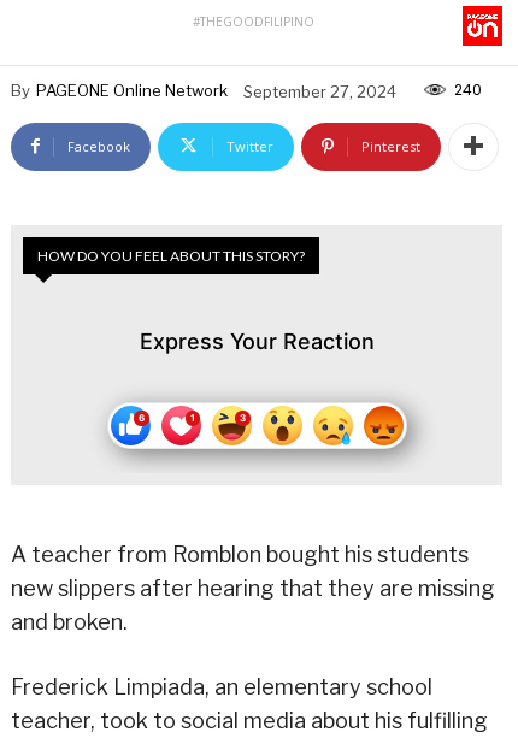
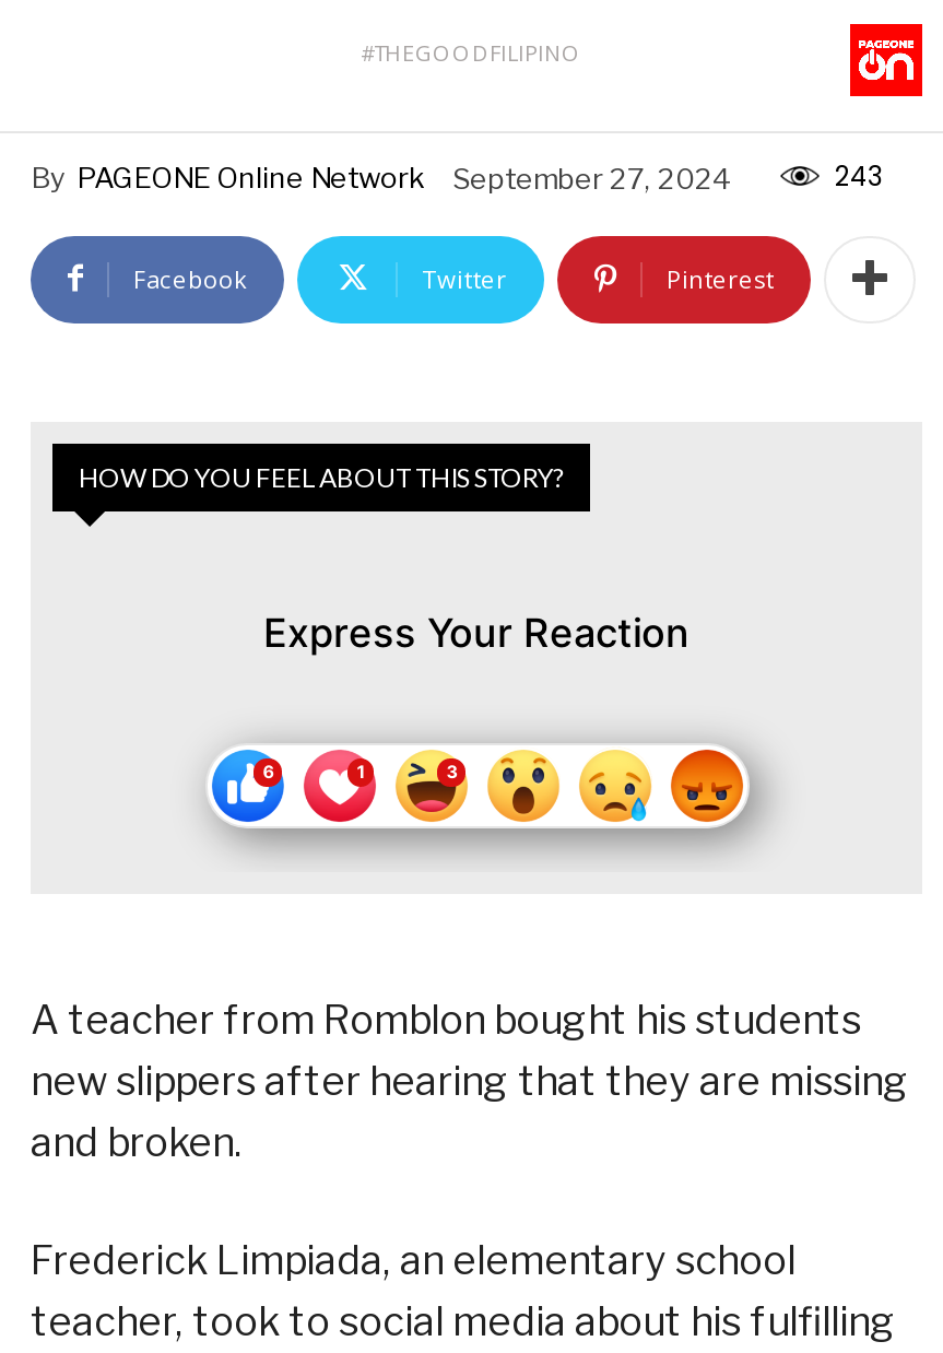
[454,79,482,100] 240 -> [835,157,883,195] 243

